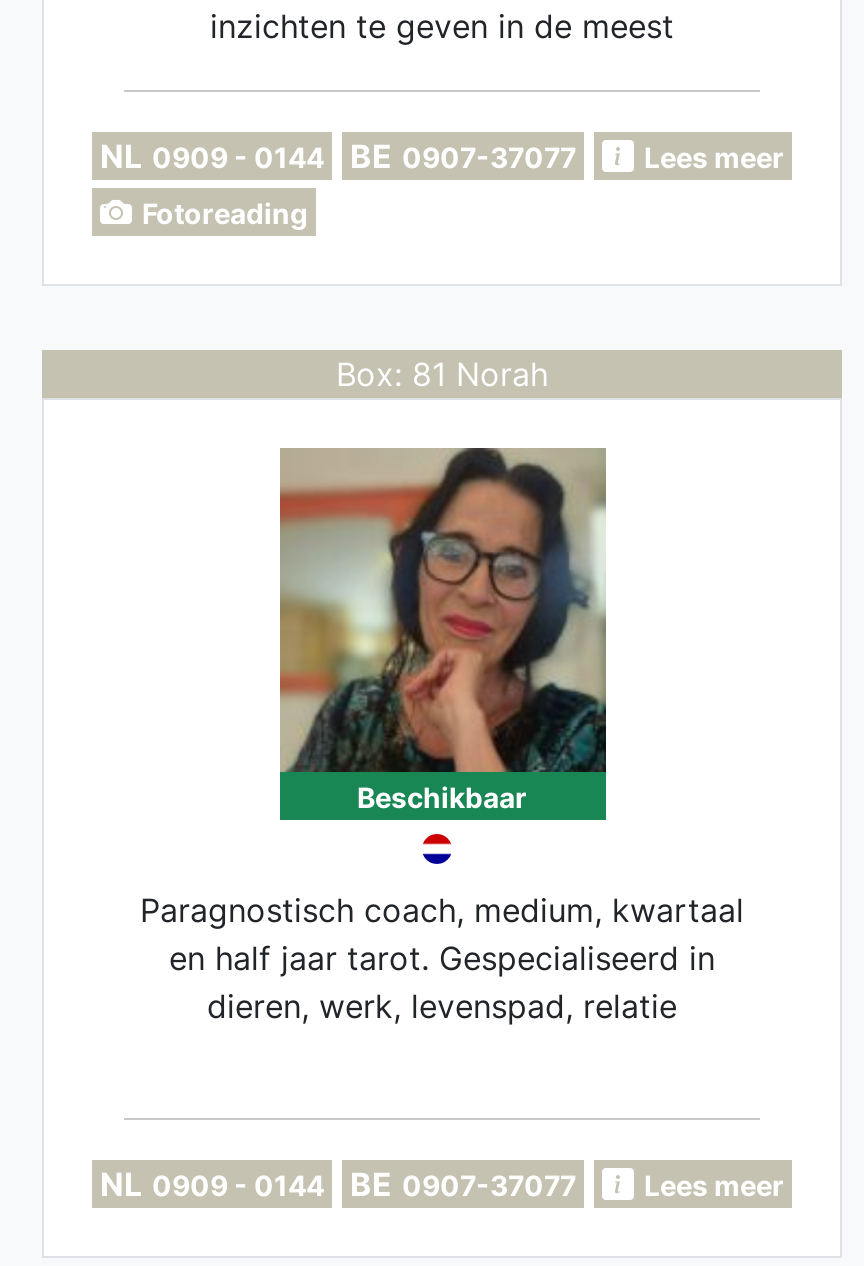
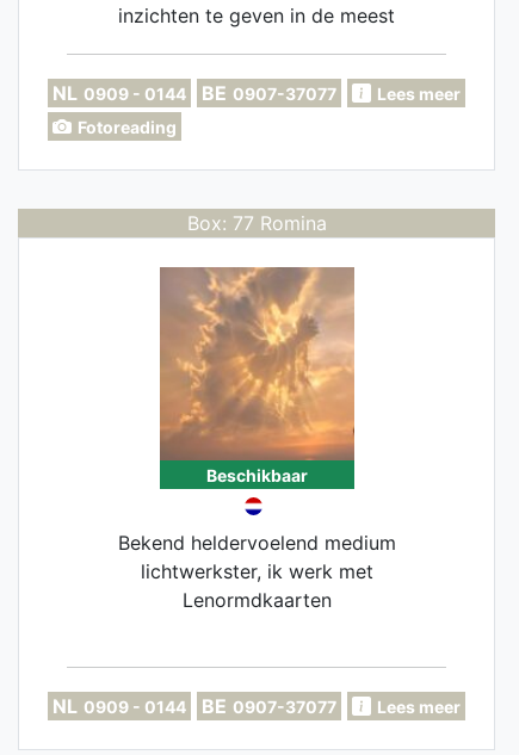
[336,354,548,394] Box: 81 Norah -> [187,211,326,235] Box: 77 Romina
[280,448,608,774] [image] -> [159,266,356,462] [image]
[140,890,744,1026] Paragnostisch coach, medium, kwartaal | en half jaar tarot. Gespecialiseerd in | dieren, werk, levenspad, relatie -> [118,531,396,612] Bekend heldervoelend medium | lichtwerkster, ik werk met | Lenormdkaarten

